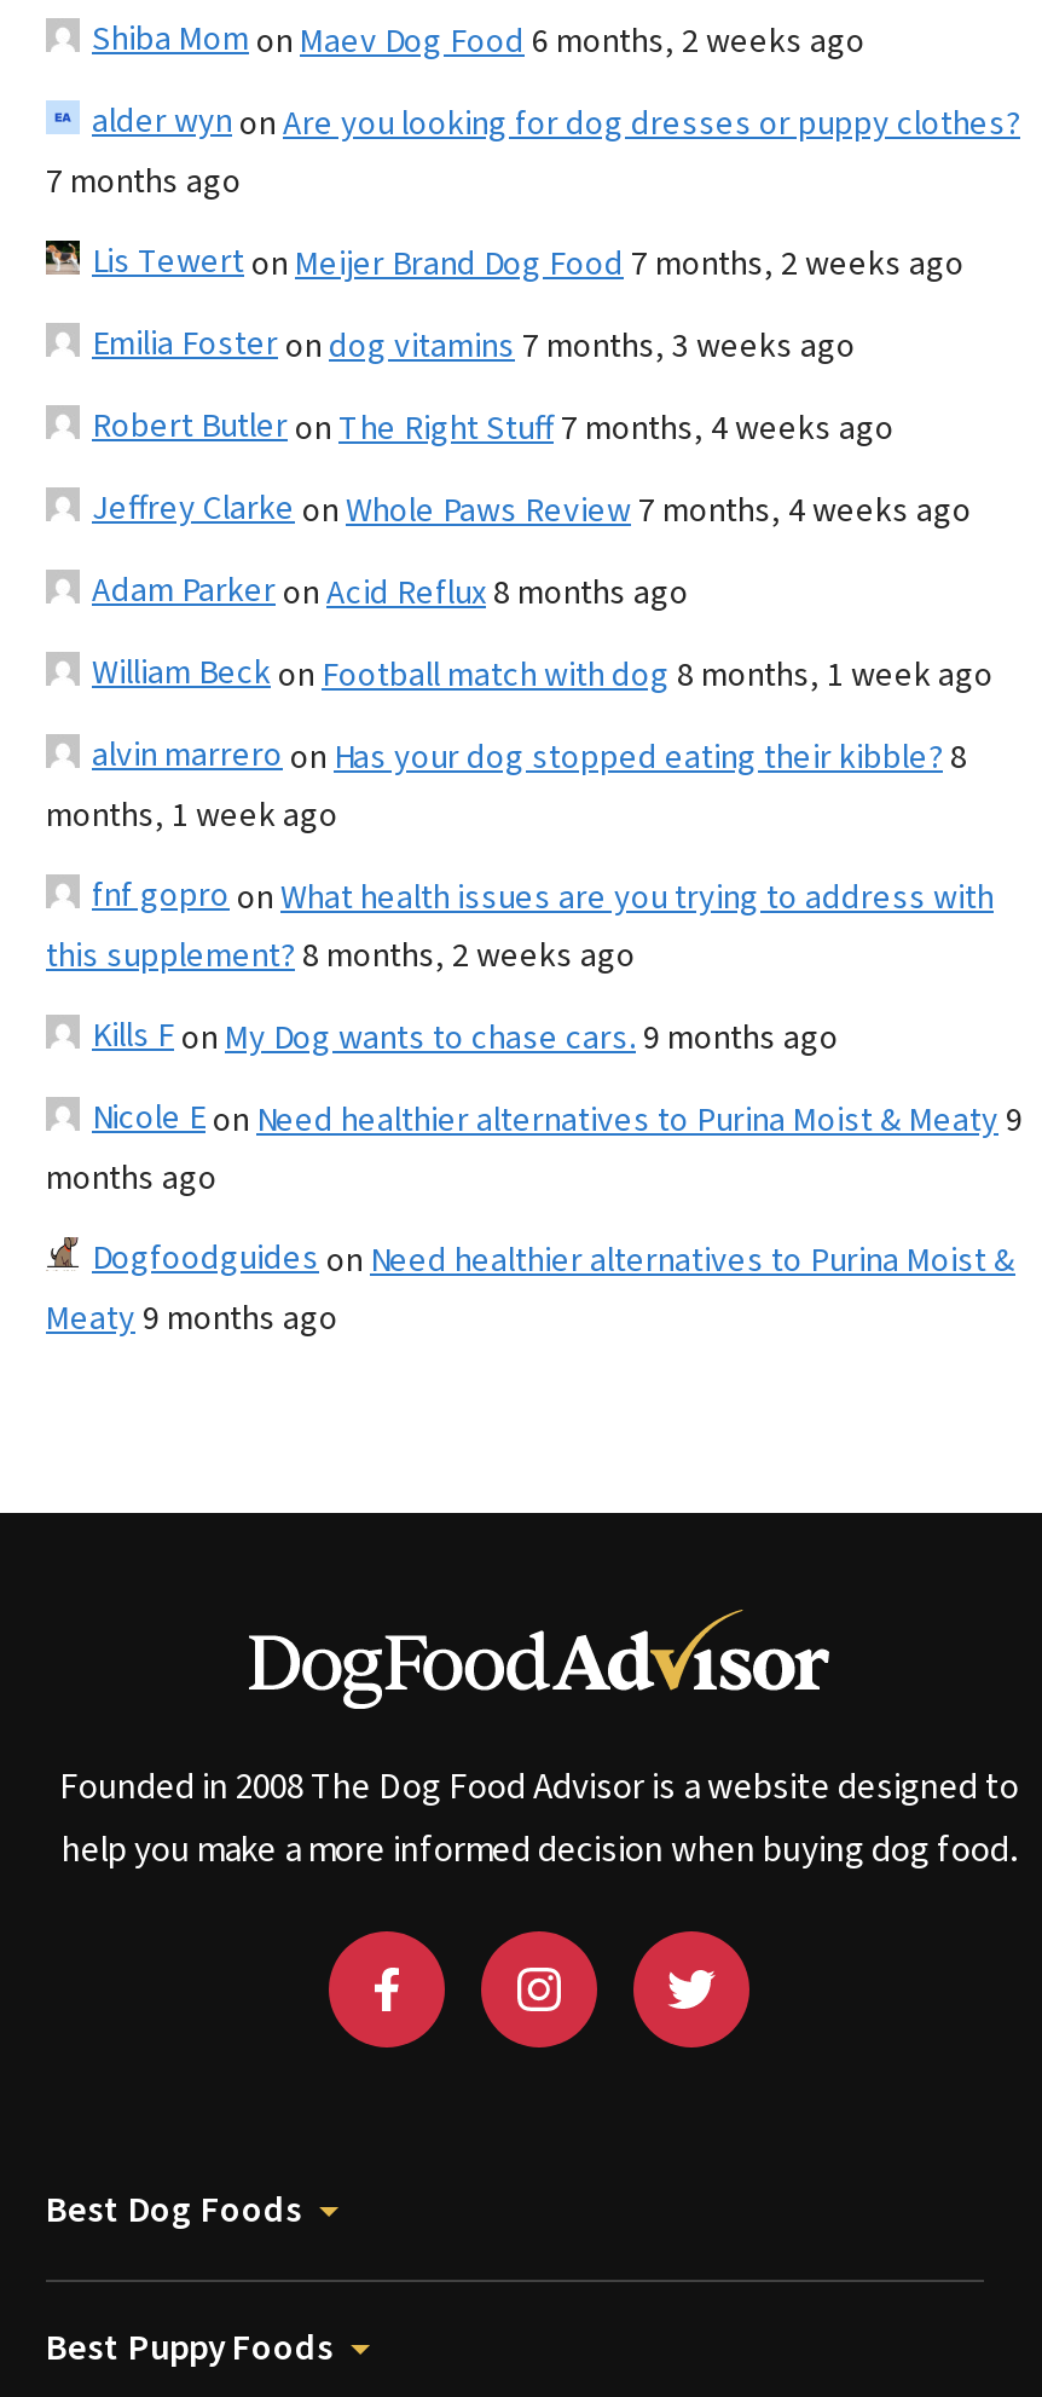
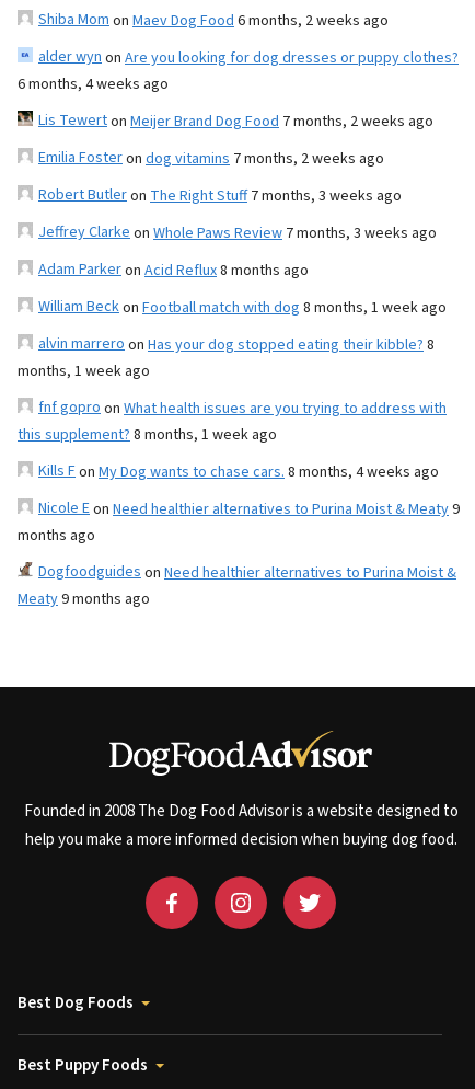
[46,158,242,206] 7 months ago -> [18,73,169,95] 6 months, 4 weeks ago
[92,320,856,371] Emilia Fosteron dog vitamins 7 months, 3 weeks ago -> [38,146,384,169] Emilia Fosteron dog vitamins 7 months, 2 weeks ago
[92,402,895,453] Robert Butleron The Right Stuff 7 months, 4 weeks ago -> [38,184,402,207] Robert Butleron The Right Stuff 7 months, 3 weeks ago
[92,484,972,535] Jeffrey Clarkeon Whole Paws Review 7 months, 4 weeks ago -> [38,221,437,244] Jeffrey Clarkeon Whole Paws Review 7 months, 3 weeks ago
[46,932,636,980] this supplement? 8 months, 2 weeks ago -> [18,424,277,446] this supplement? 8 months, 1 week ago
[92,1012,839,1062] Kills Fon My Dog wants to chase cars. 9 months ago -> [38,460,439,483] Kills Fon My Dog wants to chase cars. 8 months, 4 weeks ago

